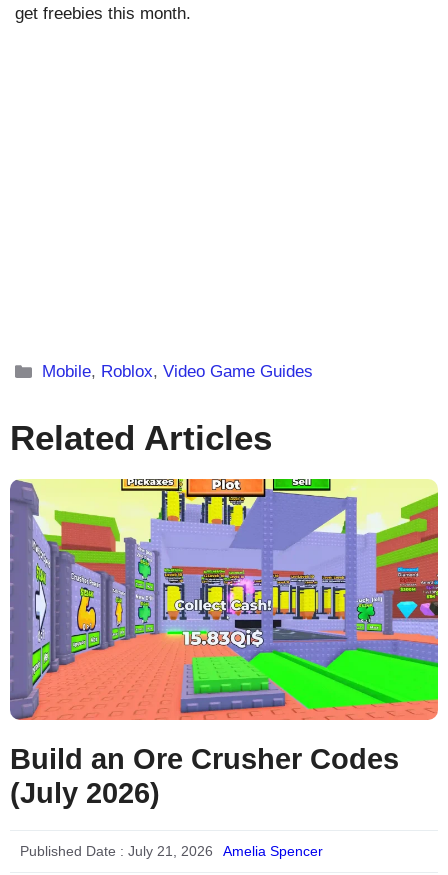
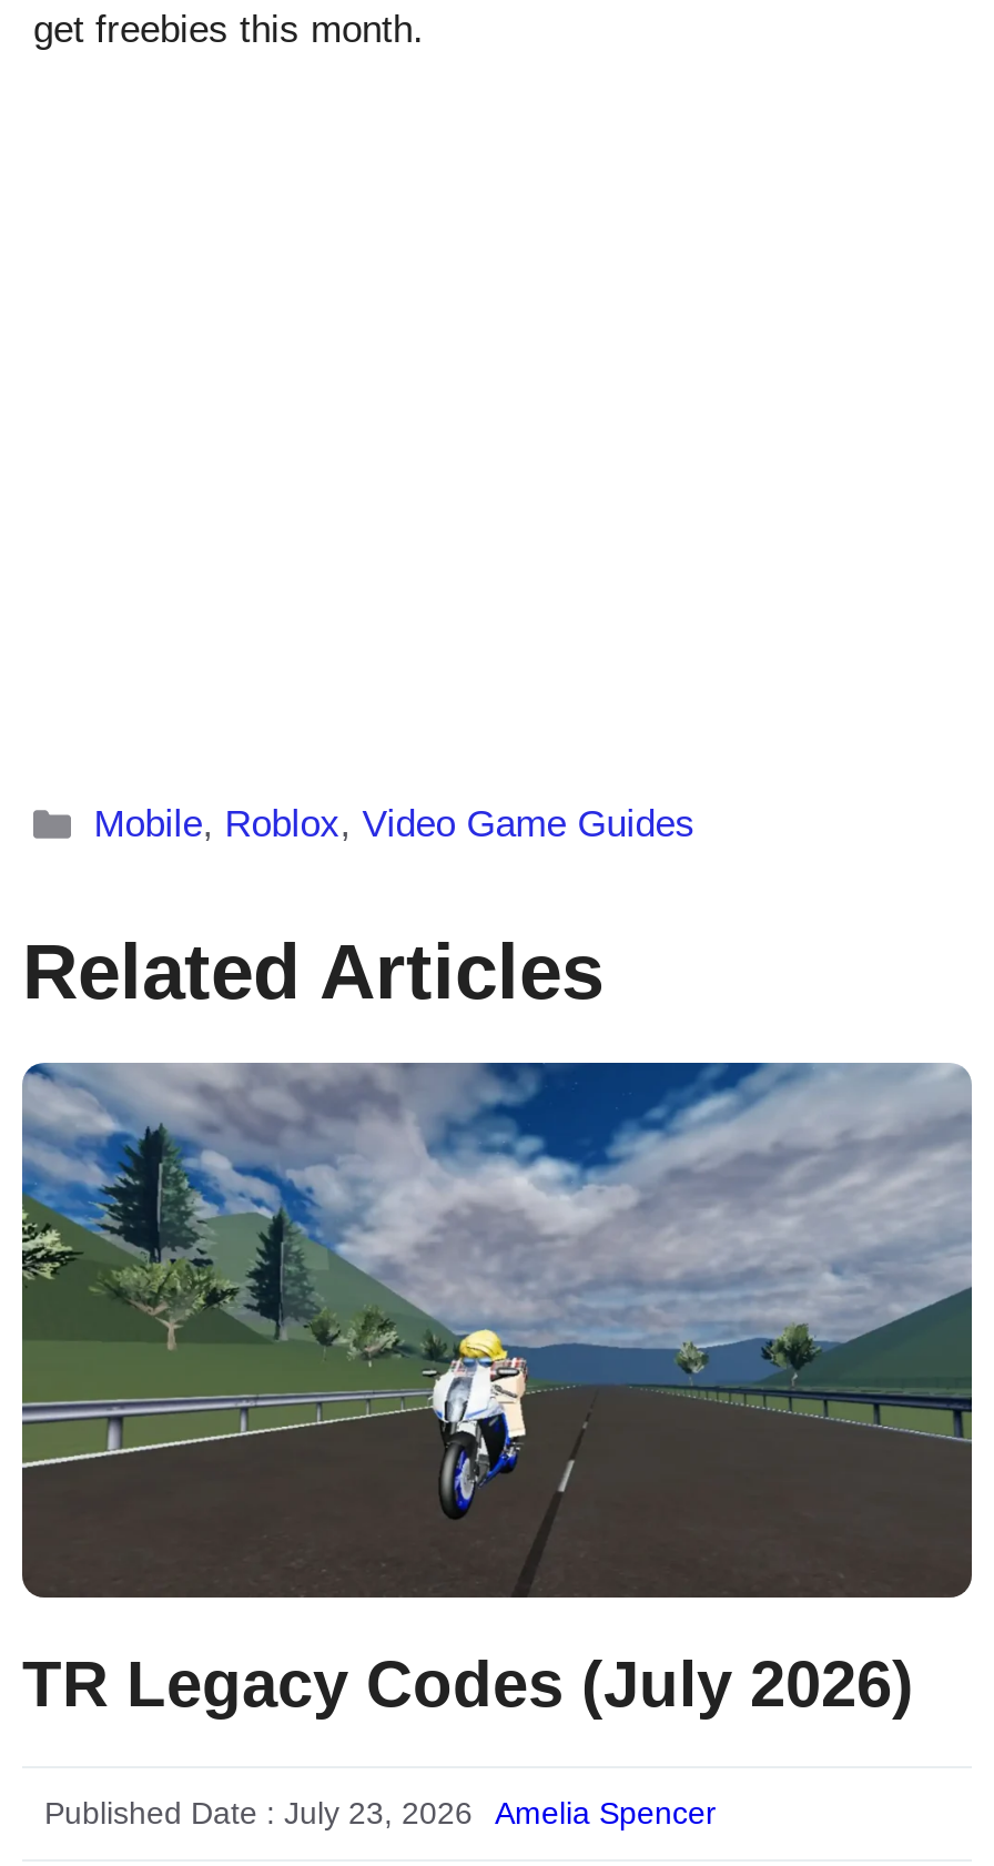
[9,478,439,809] [image] | Build an Ore Crusher Codes | (July 2026) -> [20,1061,974,1720] [image] | TR Legacy Codes (July 2026)
[20,843,213,859] Published Date : July 21, 2026 -> [44,1795,473,1831] Published Date : July 23, 2026

